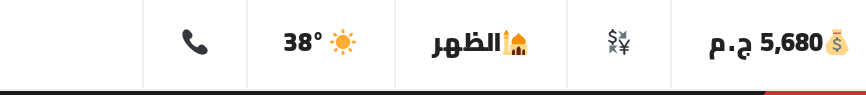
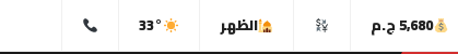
[284,17,328,65] 38° -> [139,12,163,38] 33°

